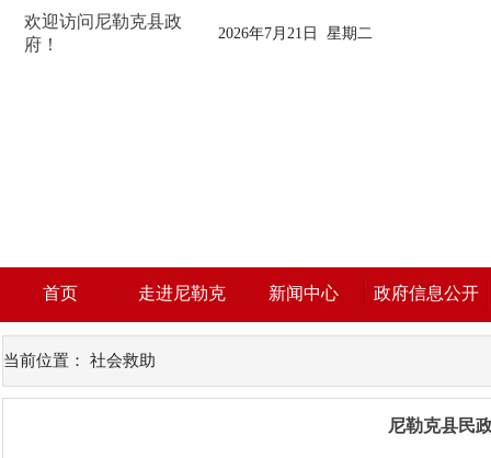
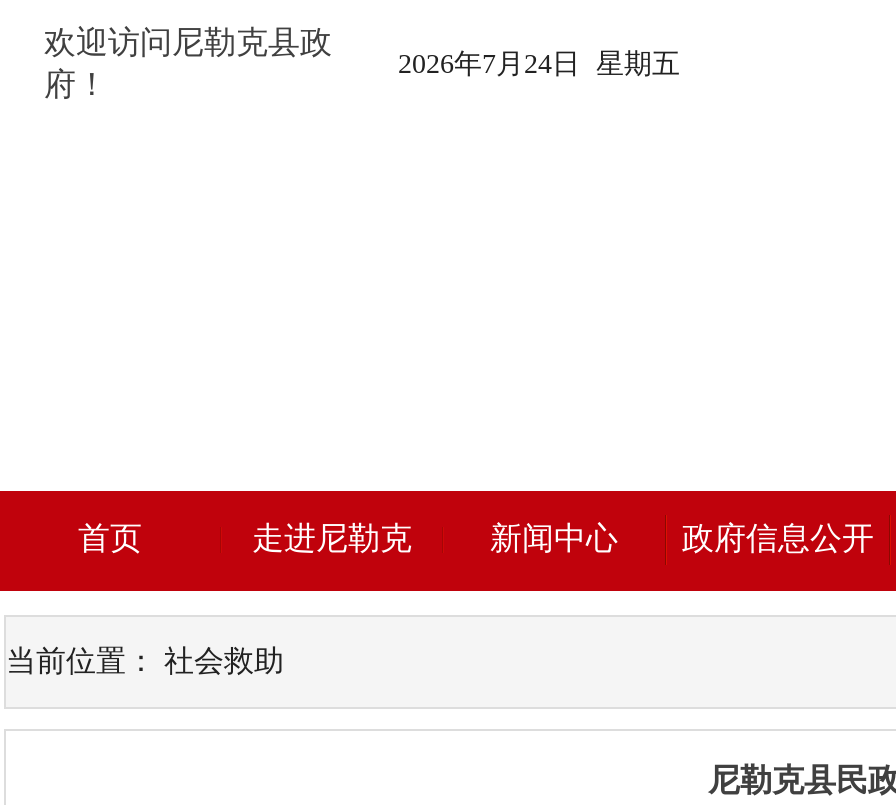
[218,25,373,42] 2026年7月21日 星期二 -> [398,49,680,79] 2026年7月24日 星期五

